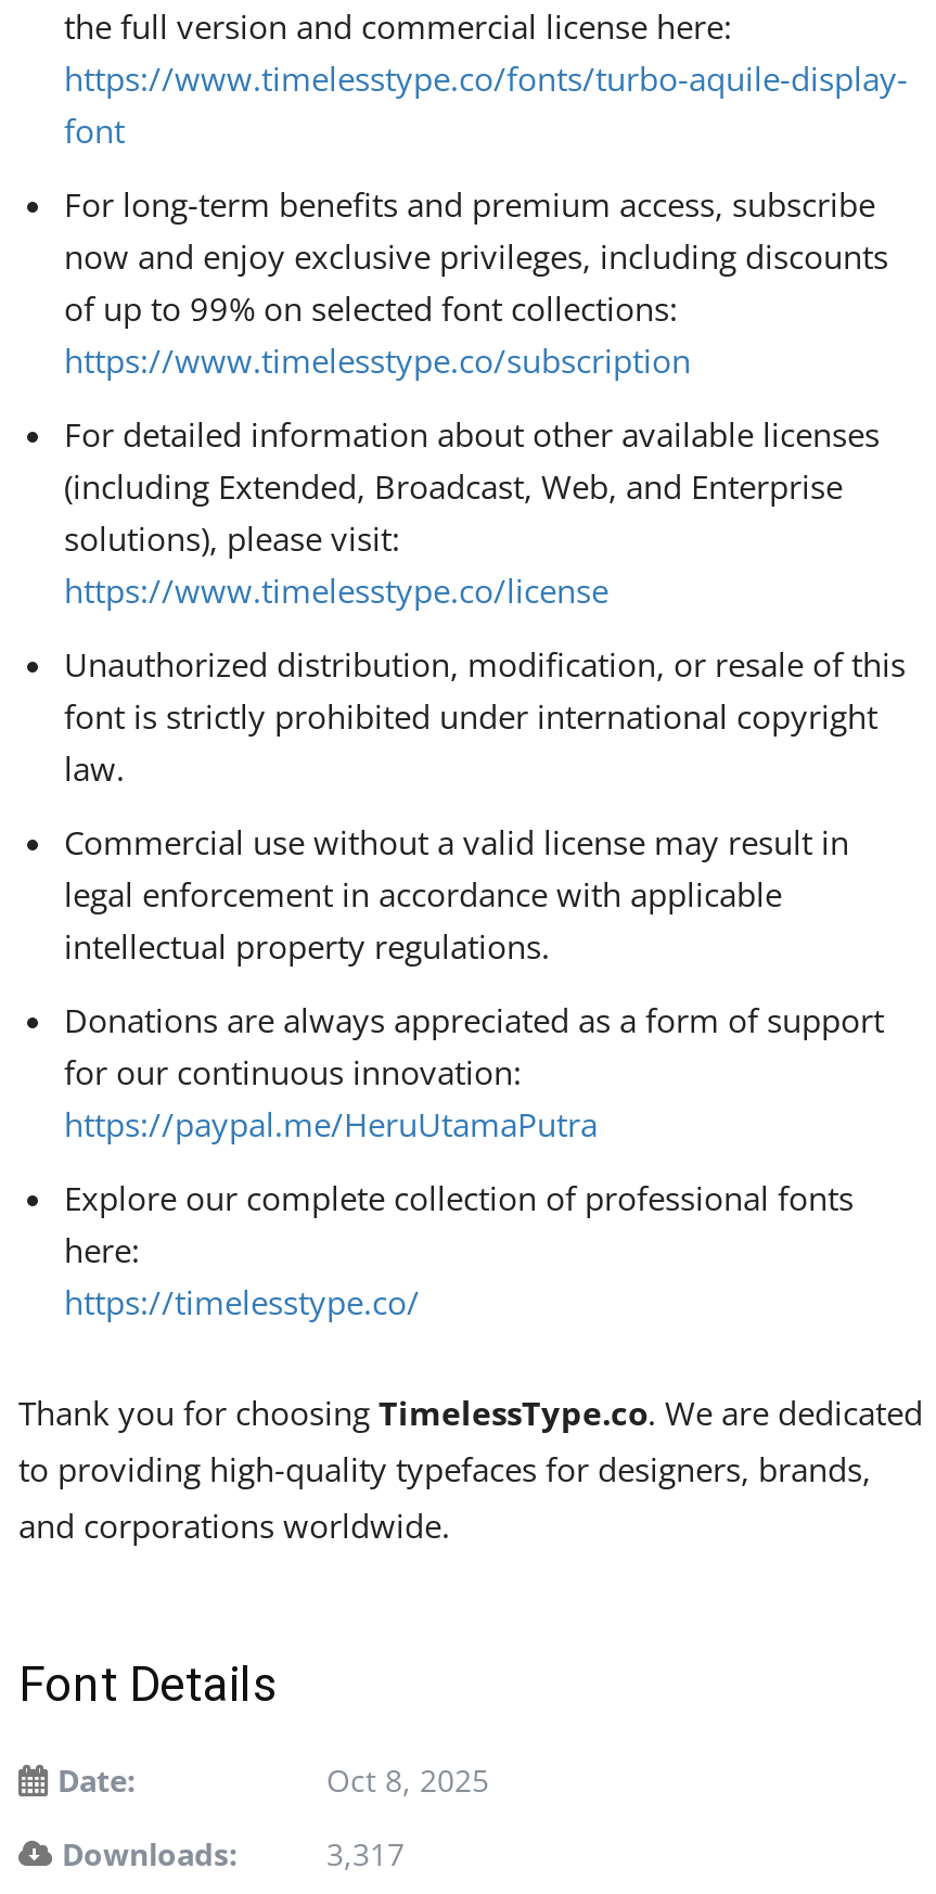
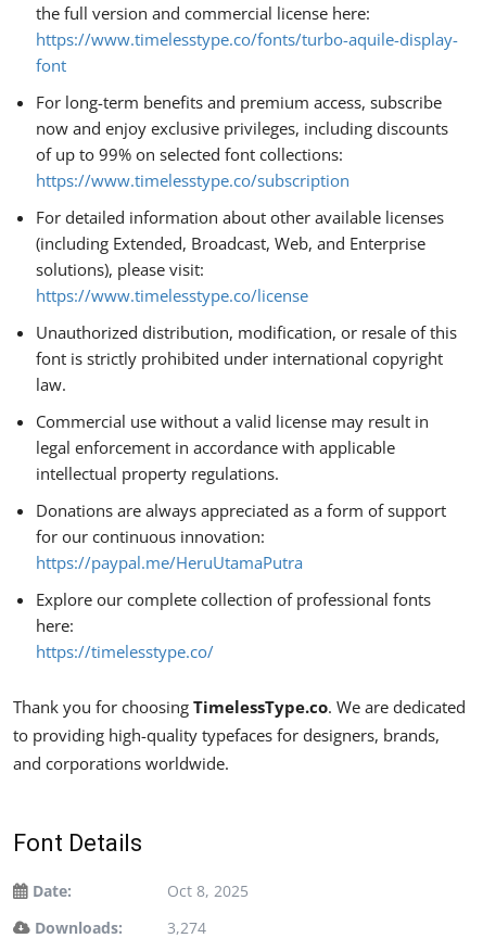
[326,1834,405,1875] 3,317 -> [167,918,206,938] 3,274

